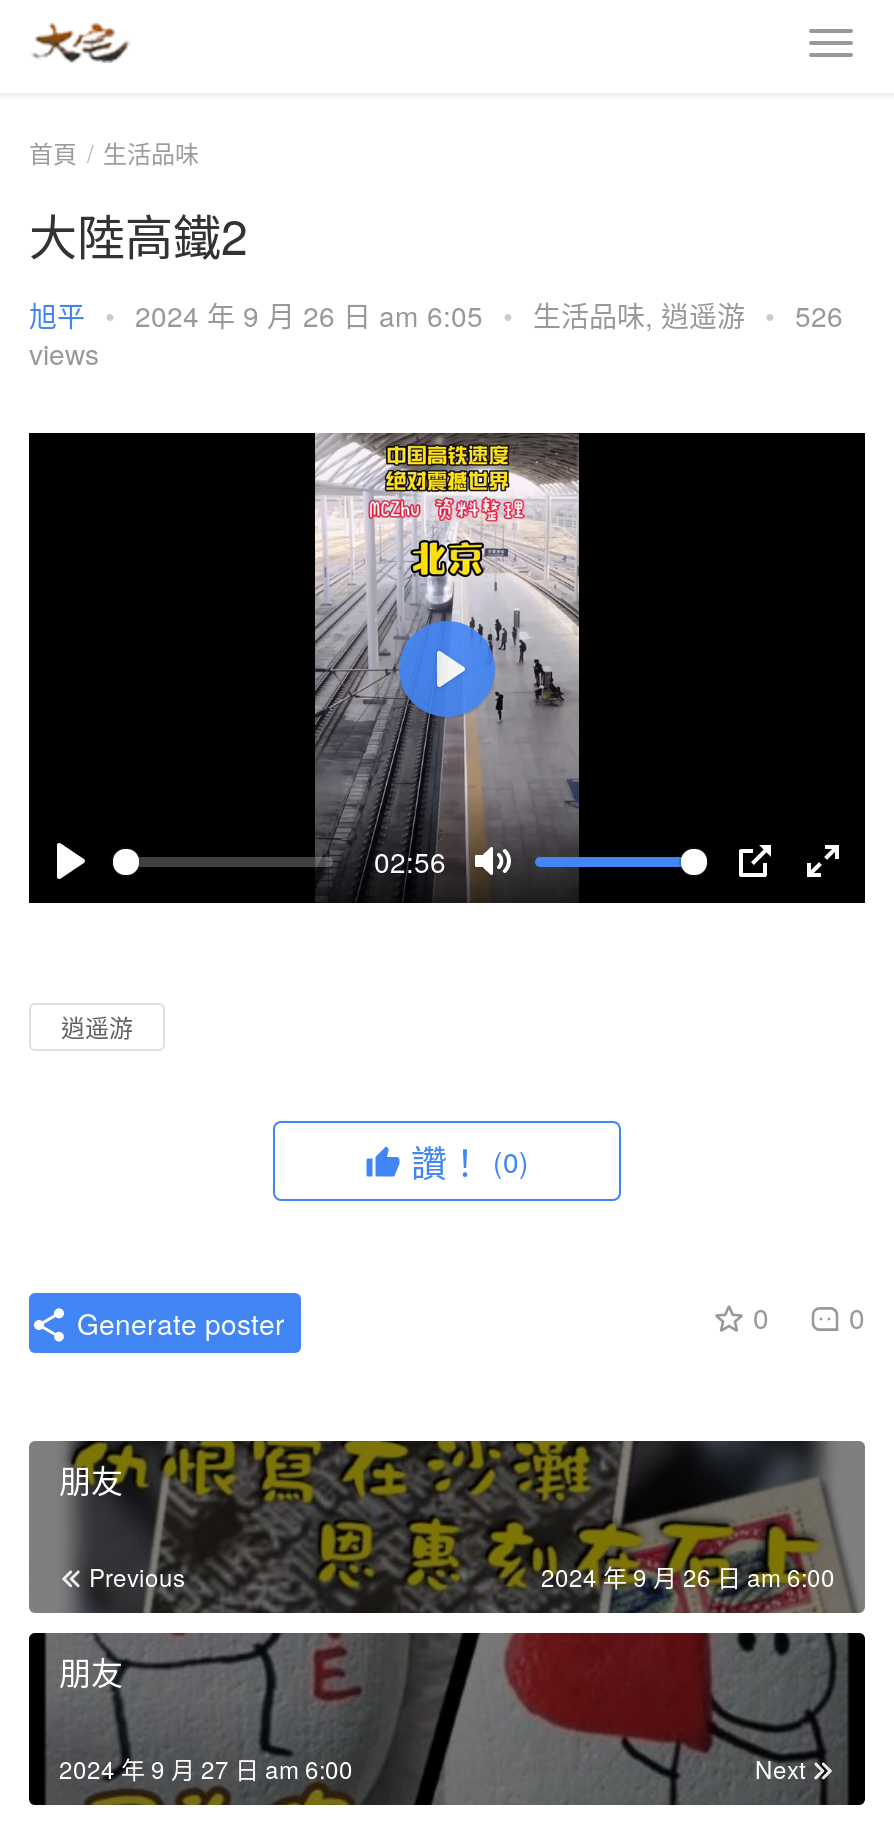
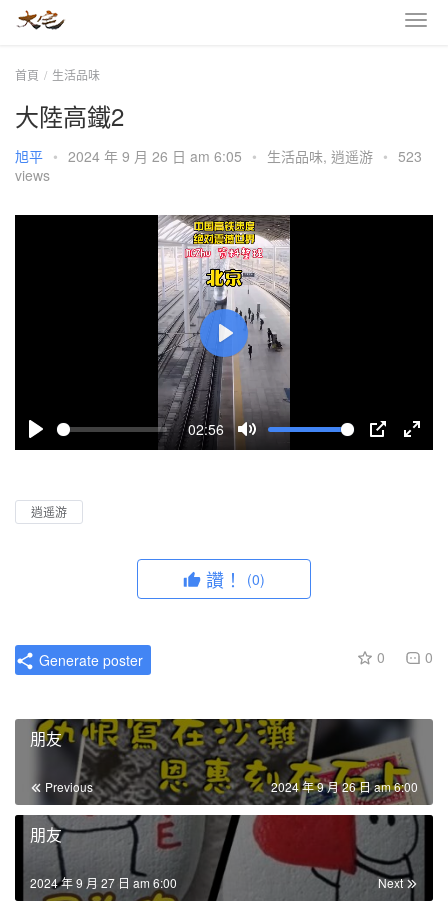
[29,295,843,335] 旭平 • 2024 年 9 月 26 日 am 6:05 • 生活品味,逍遥游 • 526 -> [15,146,422,166] 旭平 • 2024 年 9 月 26 日 am 6:05 • 生活品味,逍遥游 • 523

